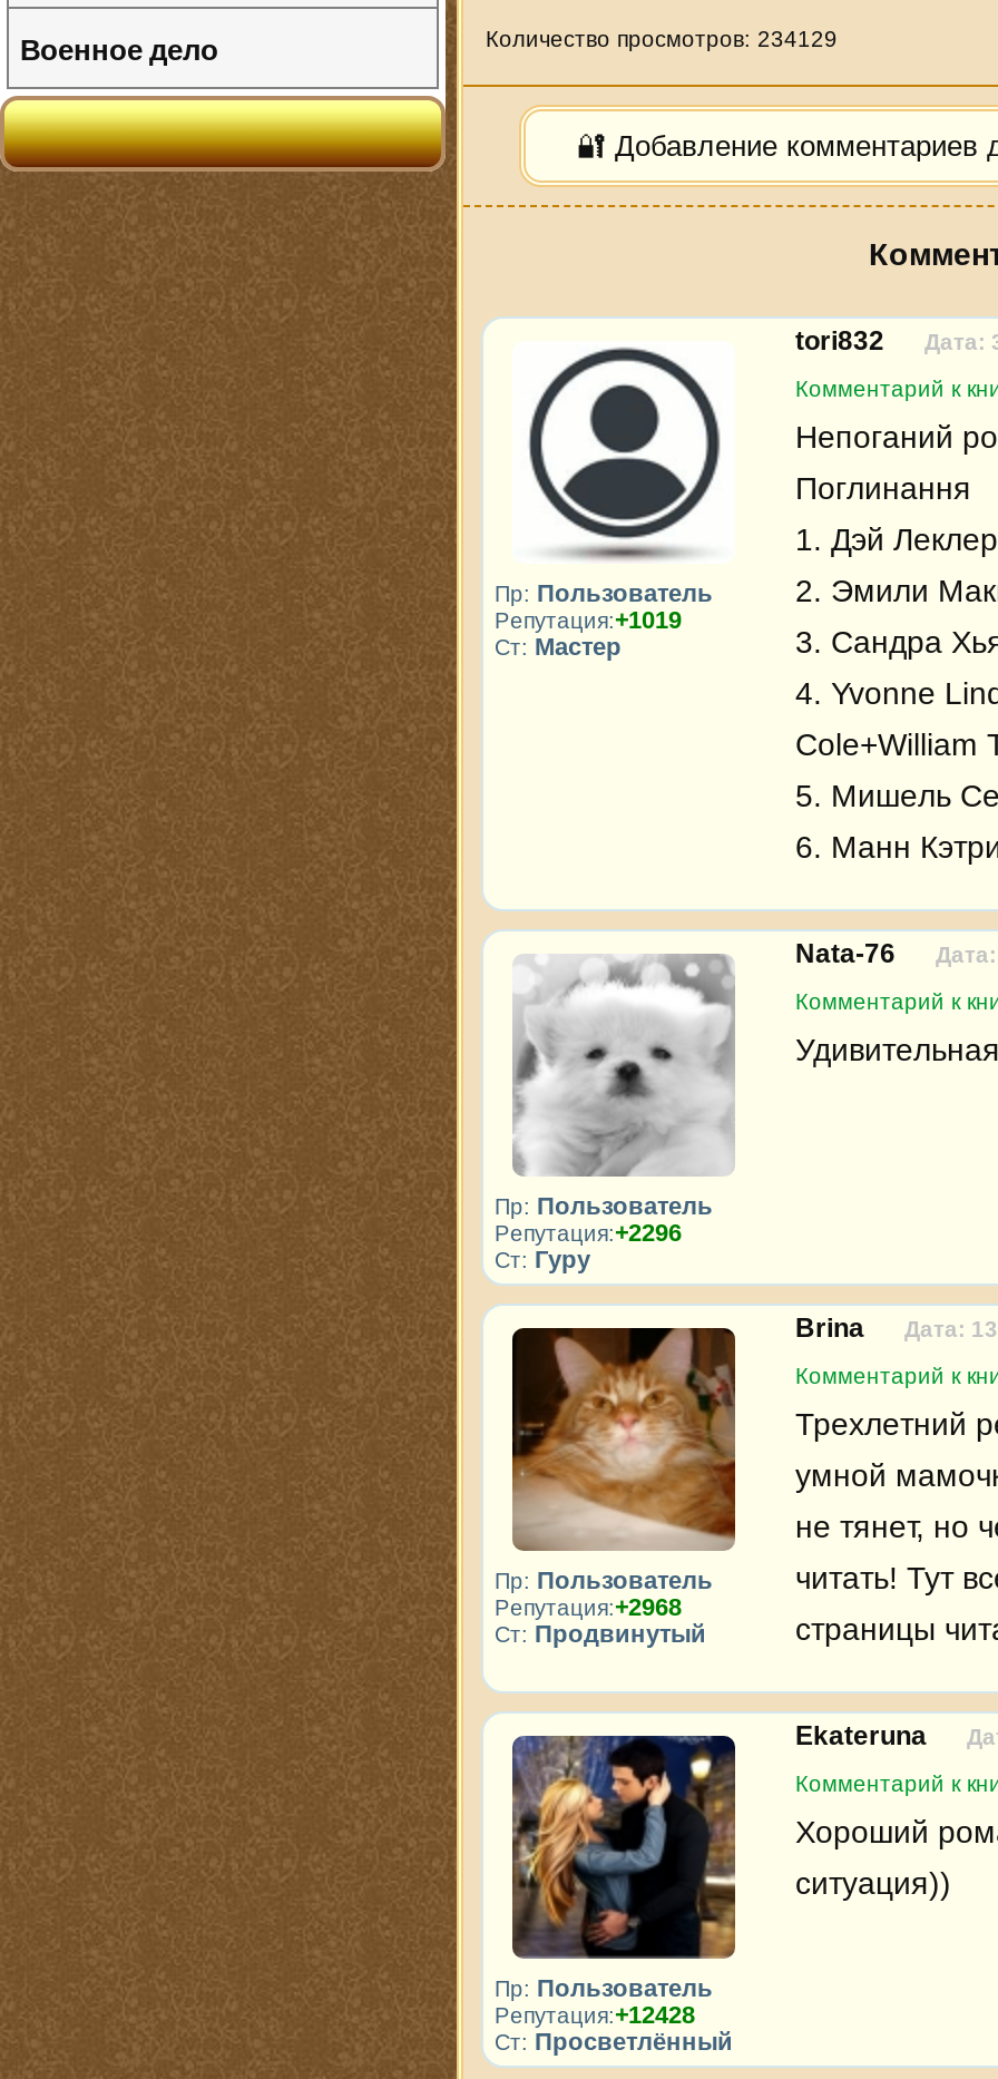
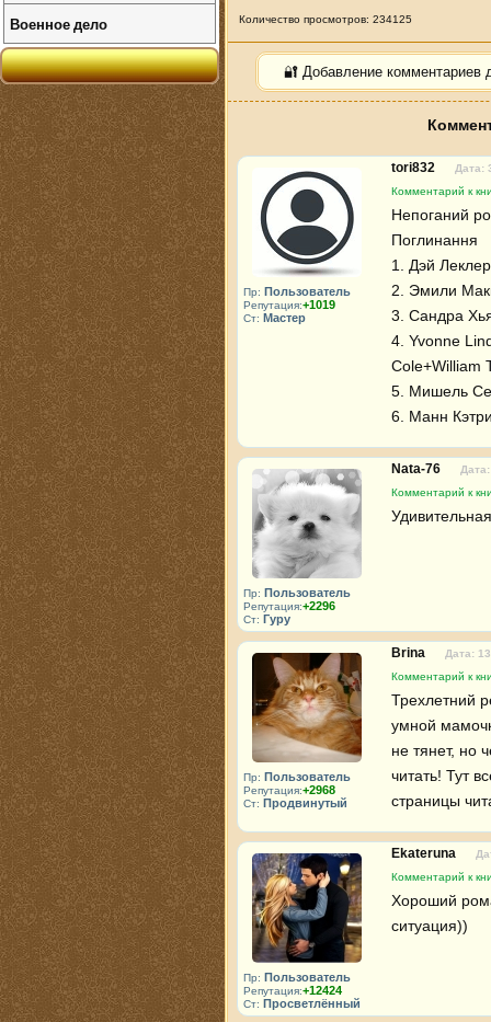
[486,27,838,51] Количество просмотров: 234129 -> [239,13,412,25] Количество просмотров: 234125
[495,2001,695,2028] Репутация:+12428 -> [243,984,342,997] Репутация:+12424

